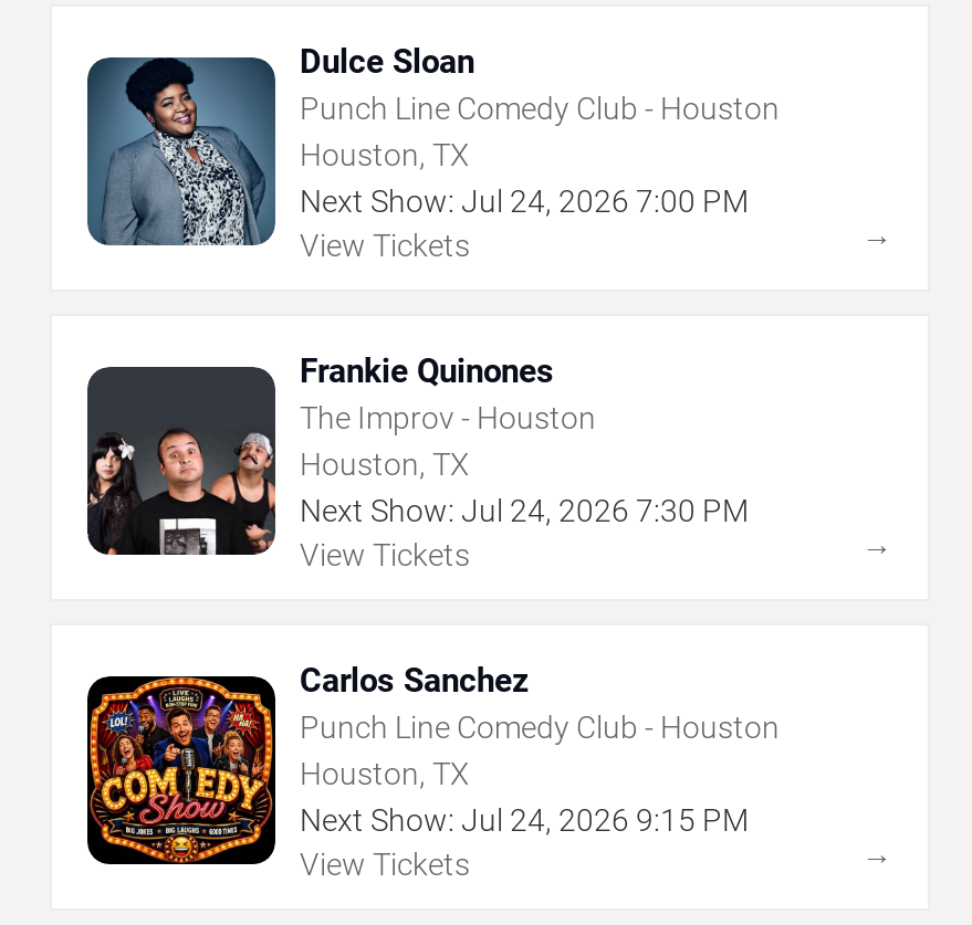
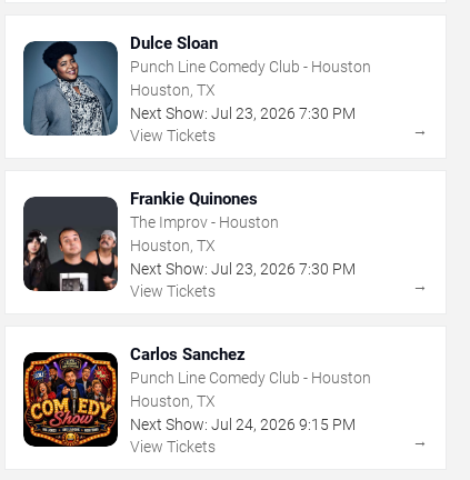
[300,183,749,218] Next Show: Jul 24, 2026 7:00 PM -> [130,104,356,122] Next Show: Jul 23, 2026 7:30 PM
[300,492,749,528] Next Show: Jul 24, 2026 7:30 PM -> [130,260,356,277] Next Show: Jul 23, 2026 7:30 PM

